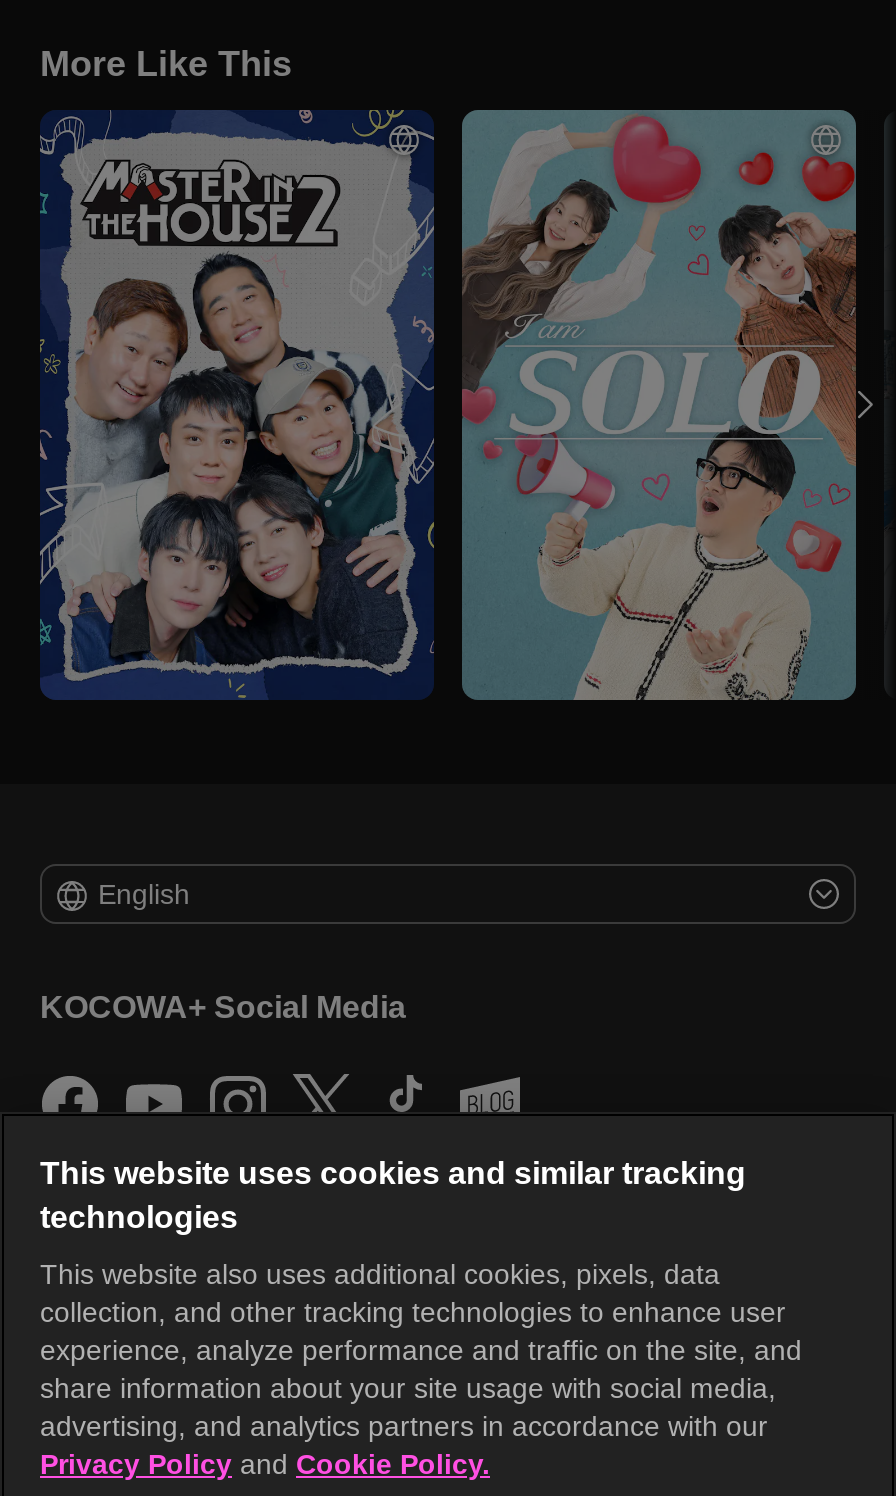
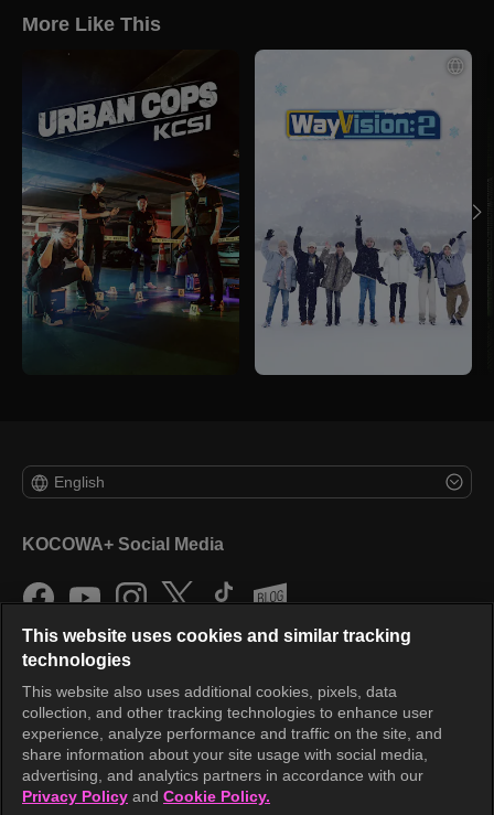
[38,108,436,702] [image] -> [21,50,240,375] [image]
[460,110,858,700] [image] -> [254,51,473,375] [image]

